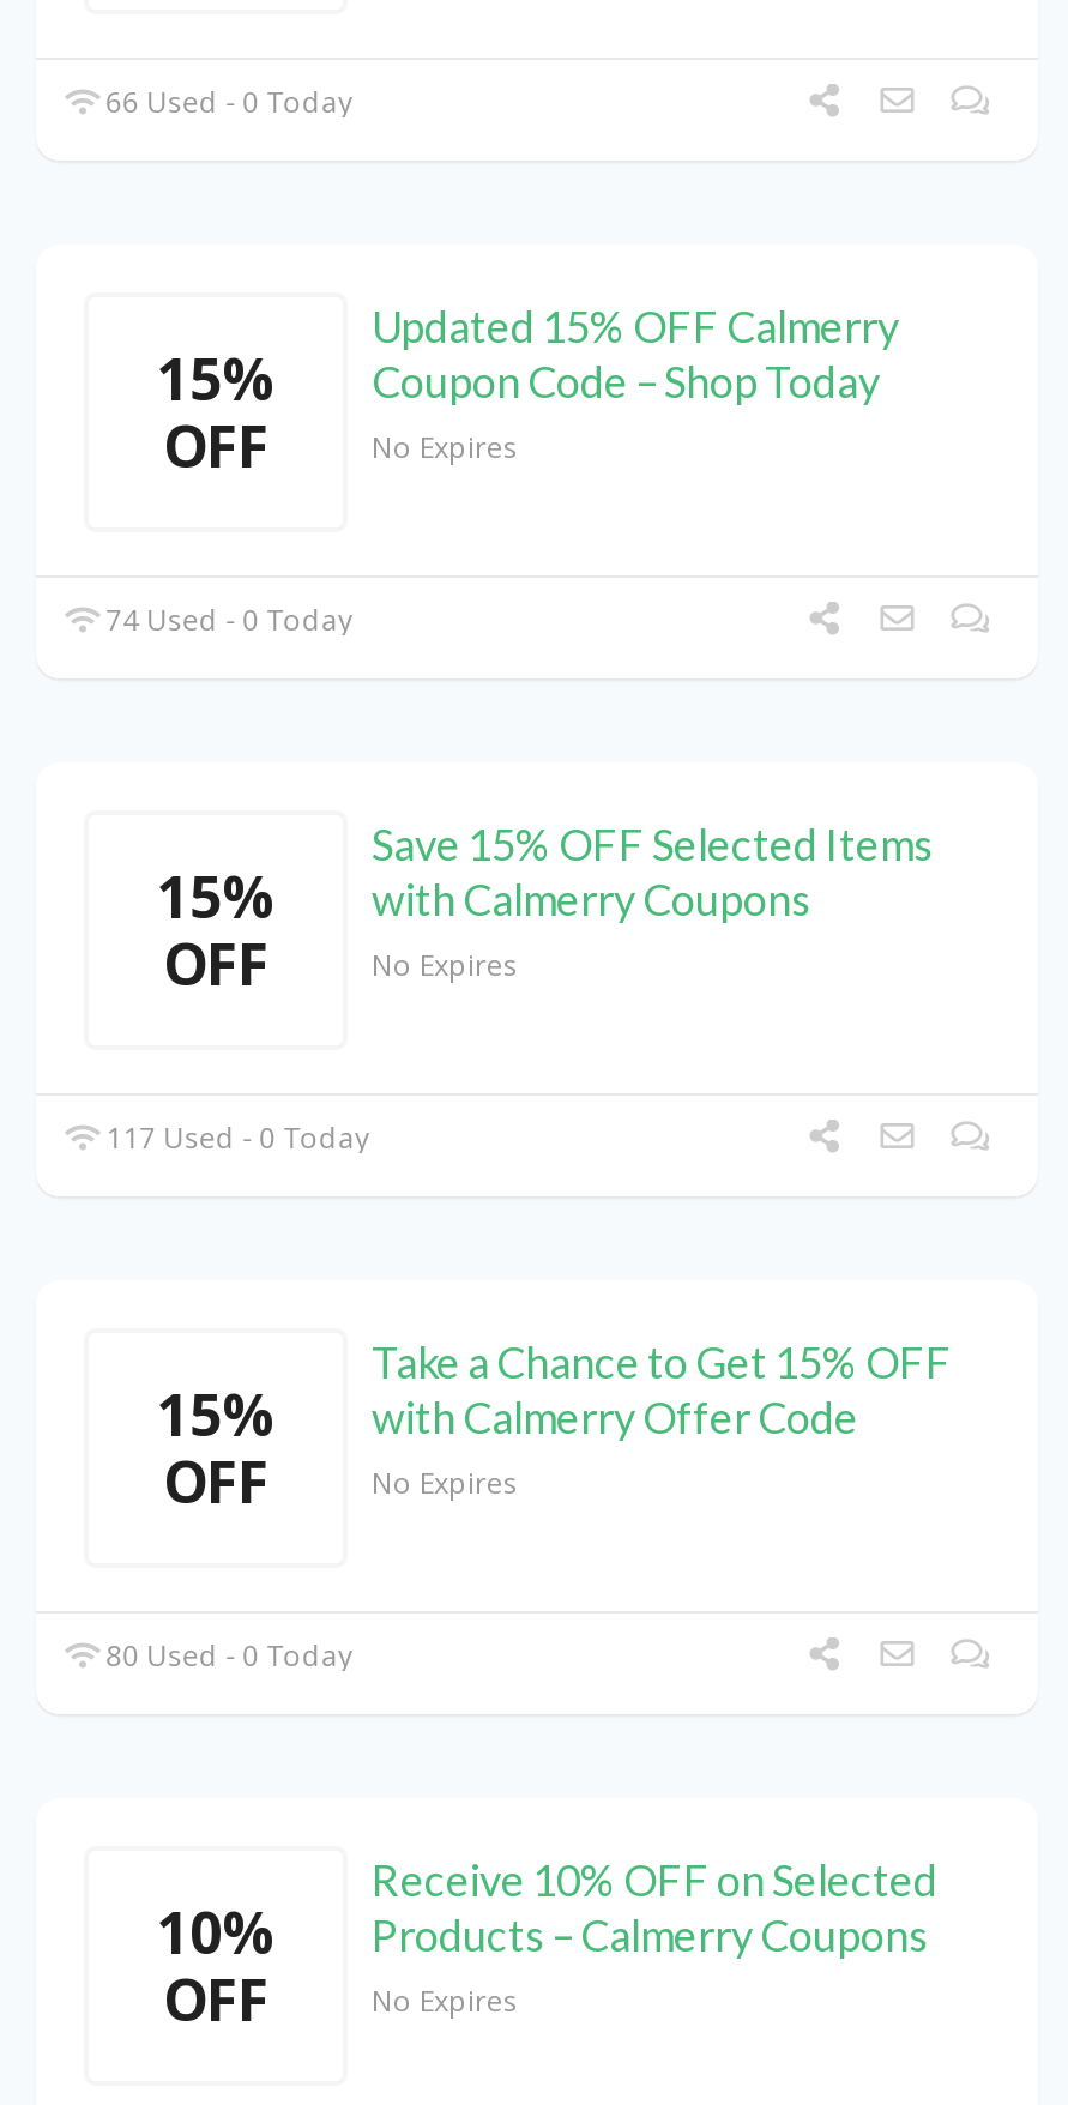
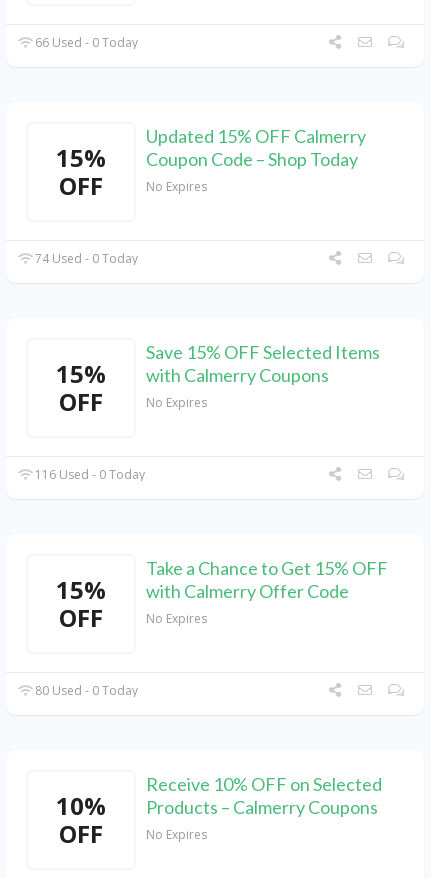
[99,1117,370,1158] 117 Used - 0 Today -> [32,466,145,483] 116 Used - 0 Today

